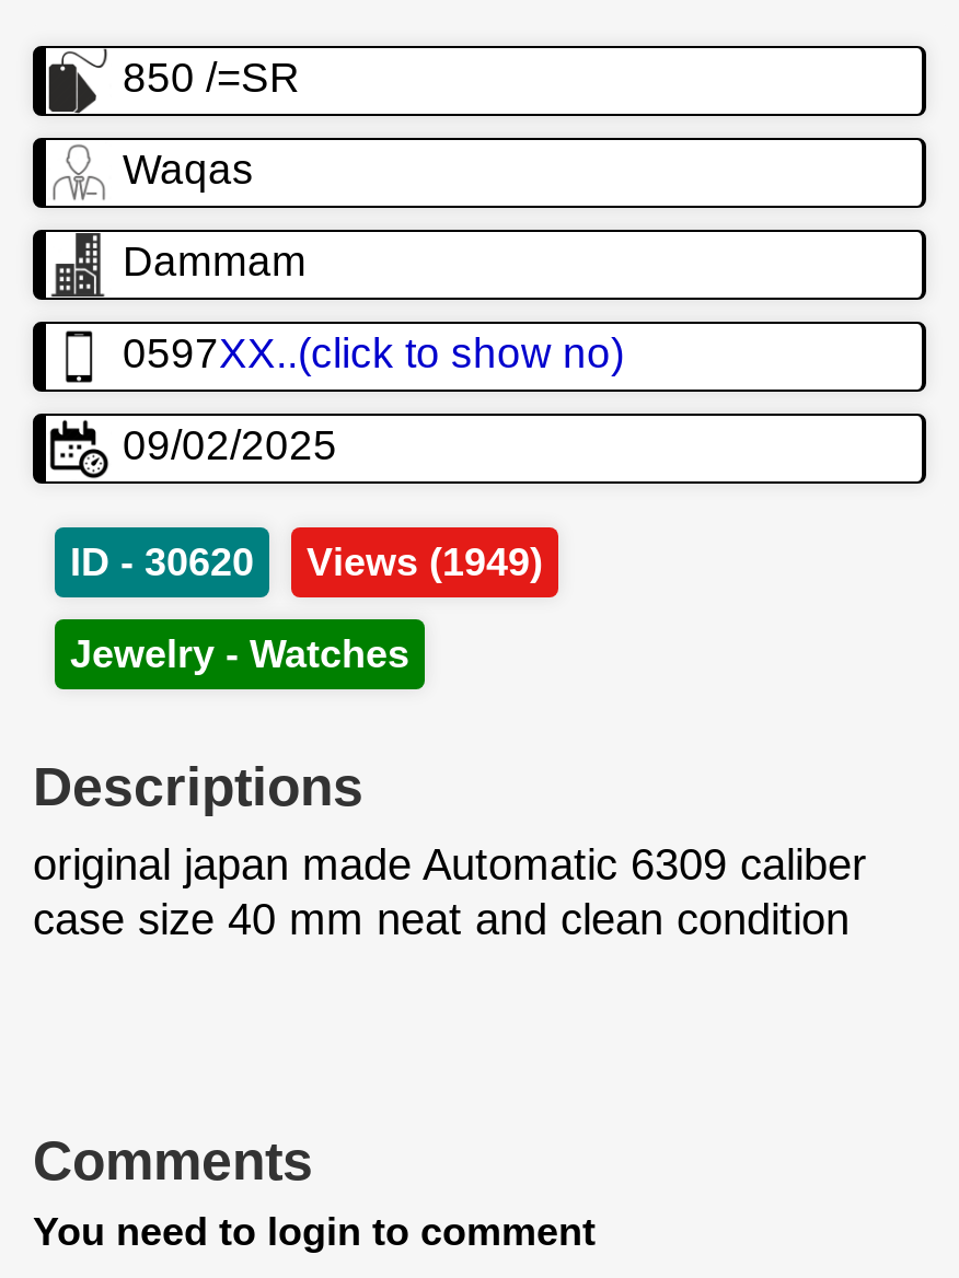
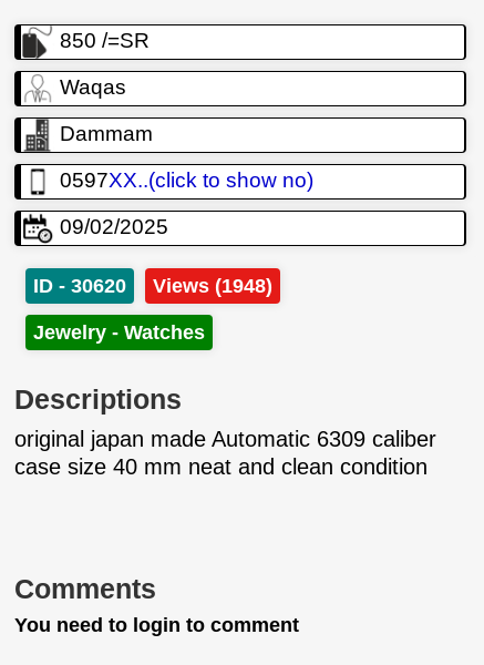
[70,541,543,584] ID - 30620 Views (1949) -> [33,275,272,297] ID - 30620 Views (1948)

